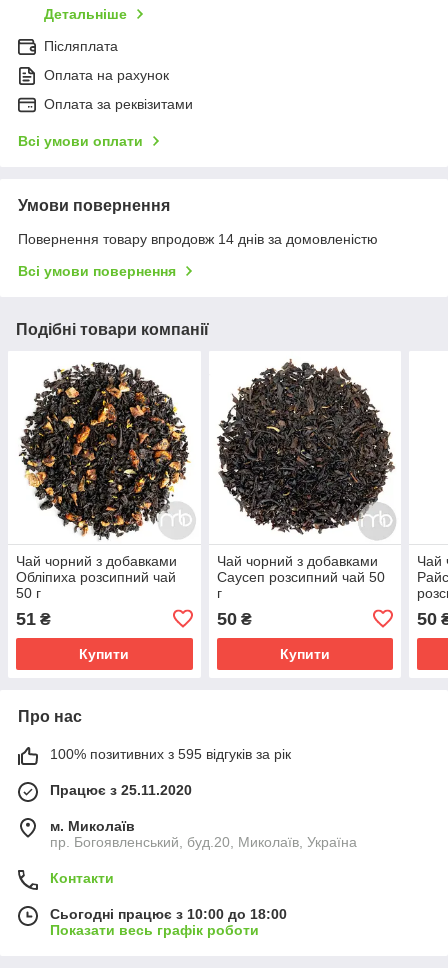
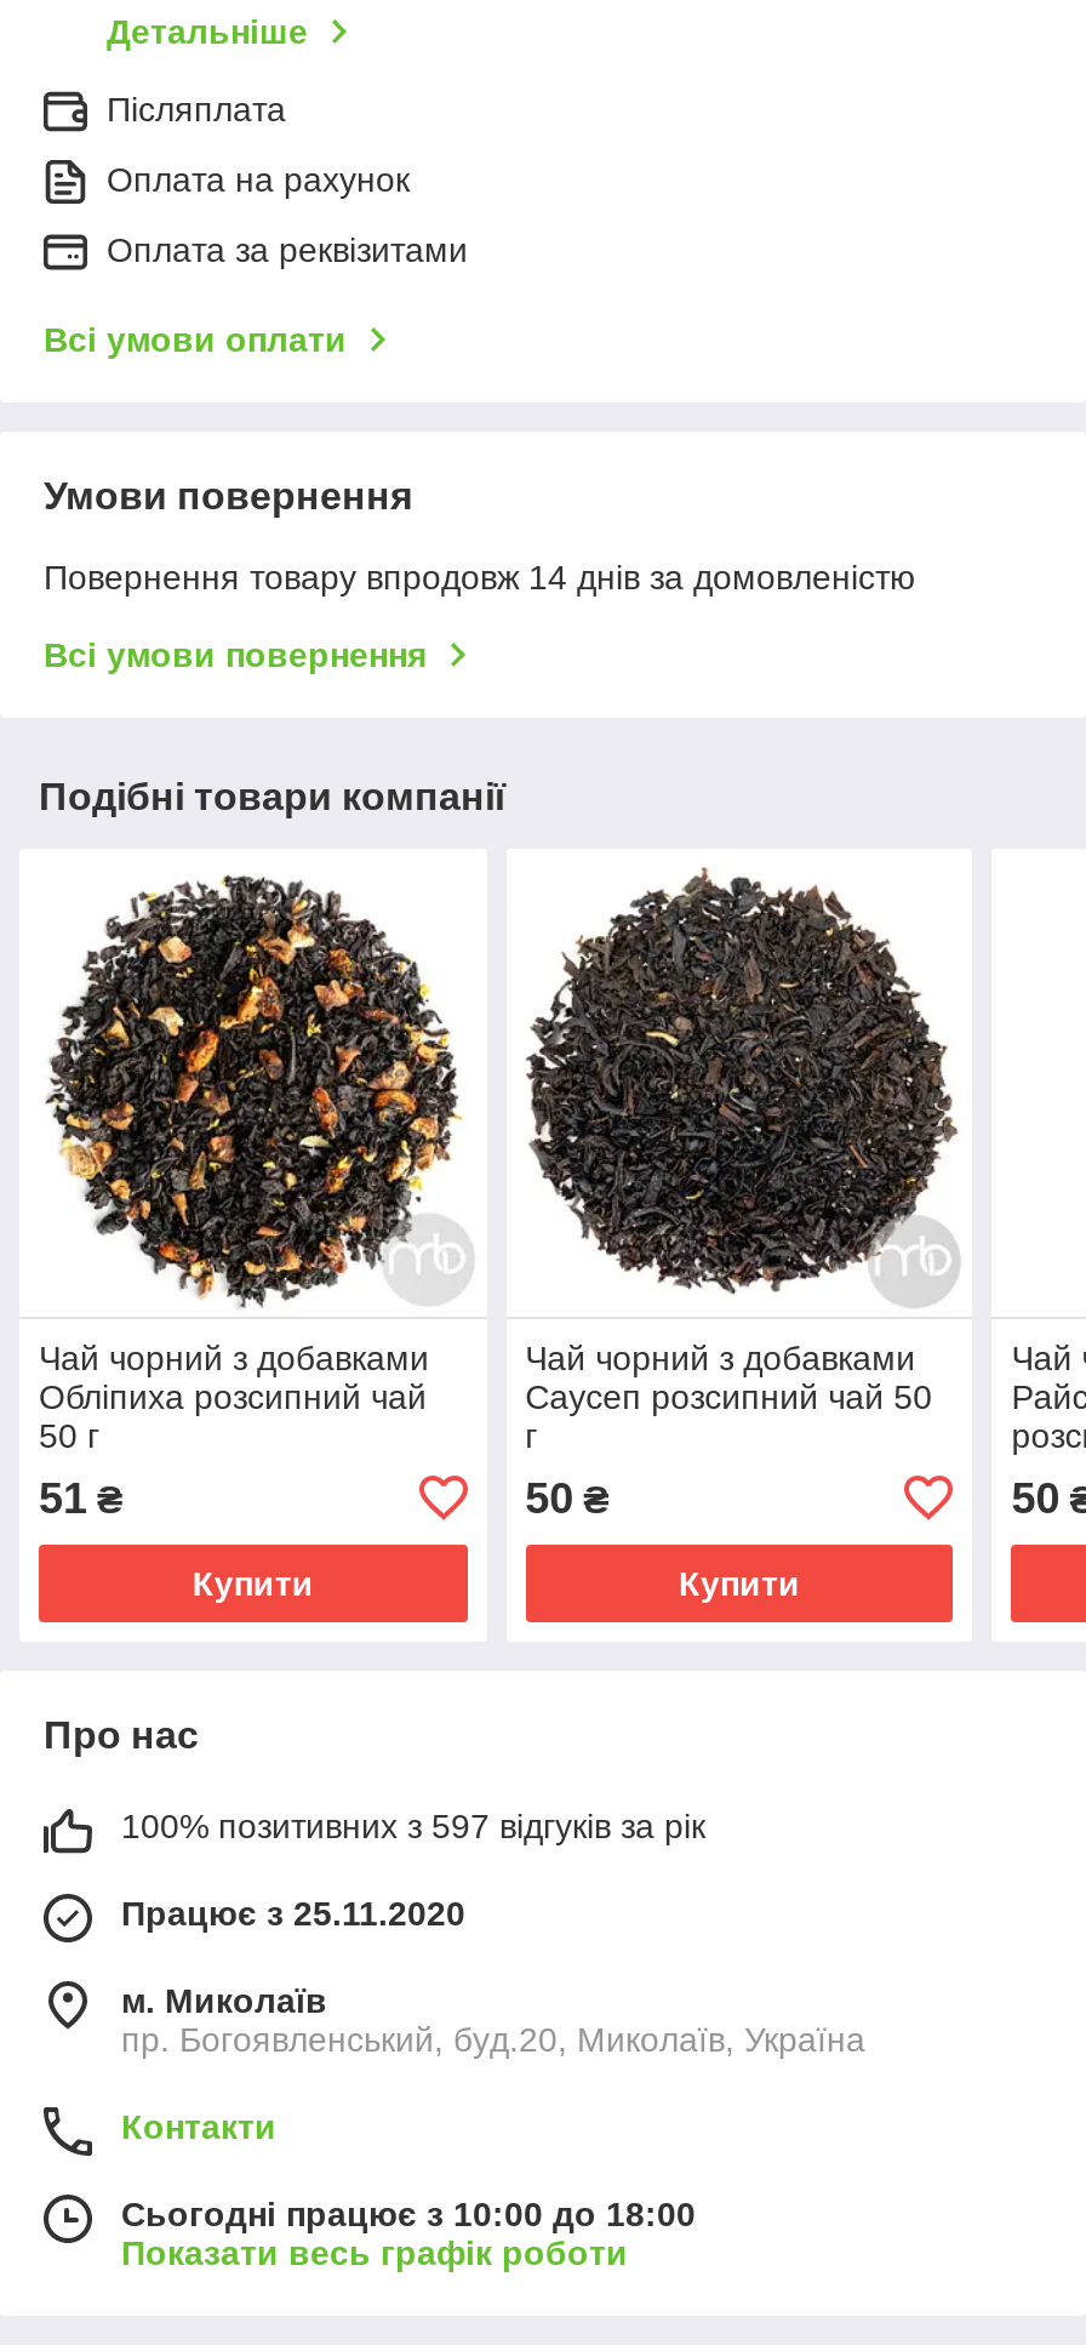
[50,746,291,762] 100% позитивних з 595 відгуків за рік -> [121,1806,705,1845] 100% позитивних з 597 відгуків за рік

